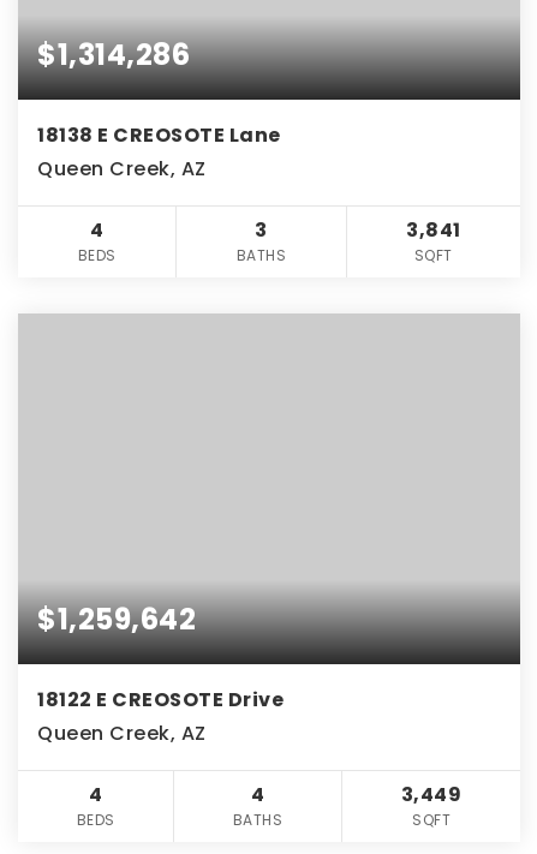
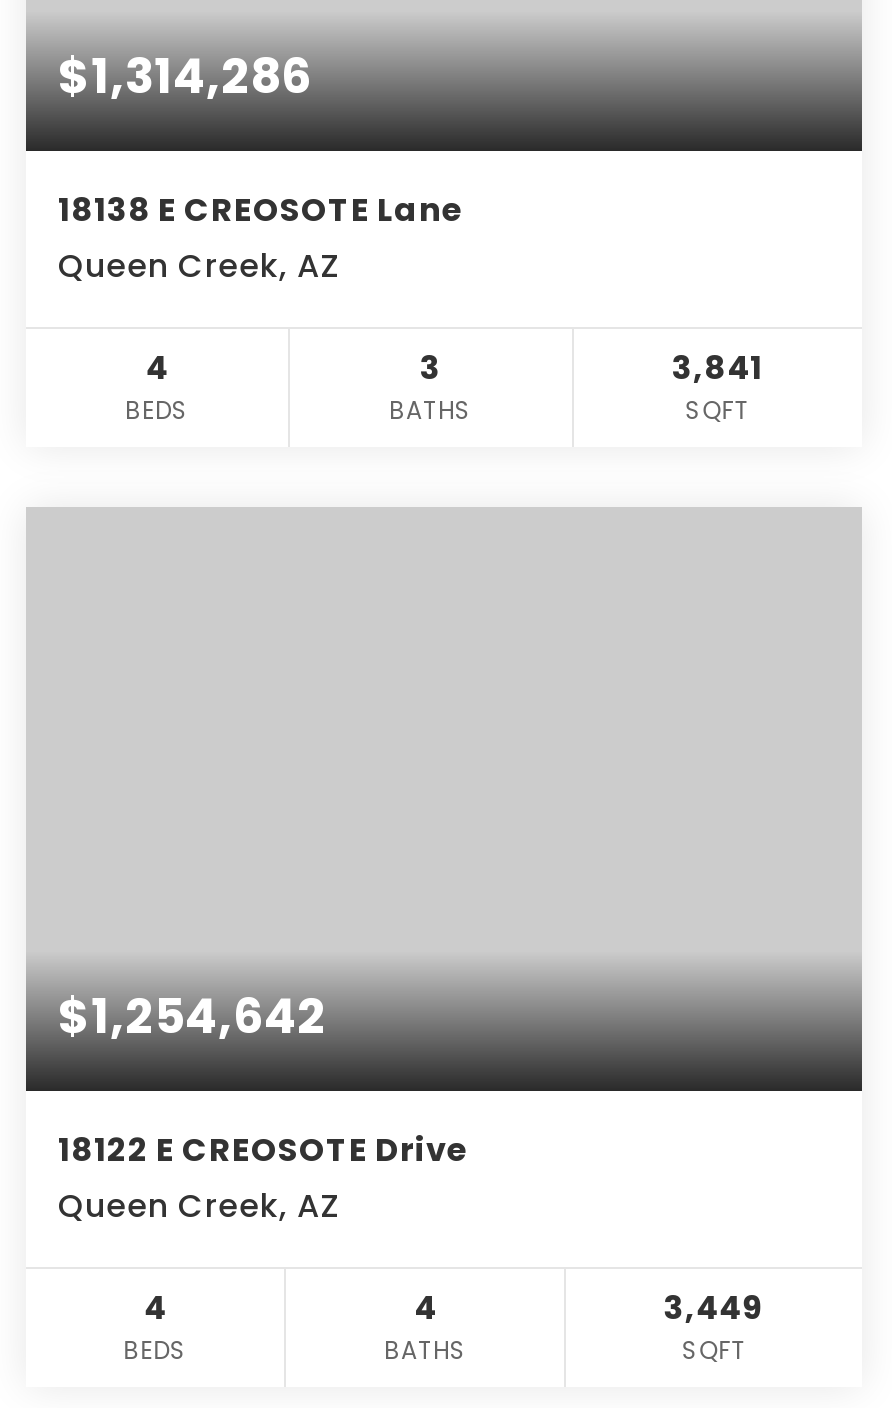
[37,600,196,639] $1,259,642 -> [58,984,326,1050] $1,254,642

